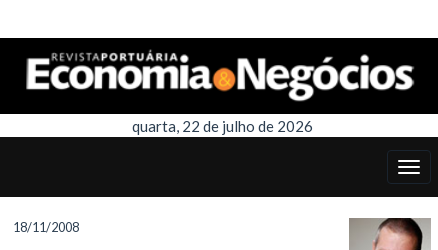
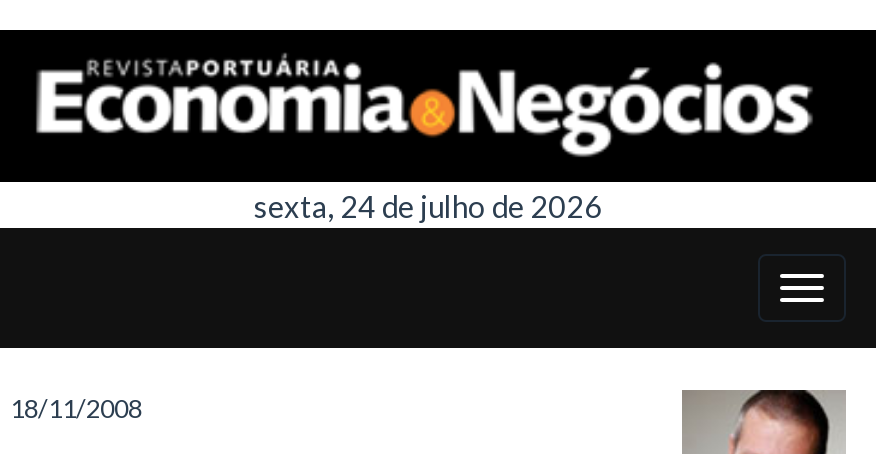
[131,117,312,135] quarta, 22 de julho de 2026 -> [254,188,602,224] sexta, 24 de julho de 2026

